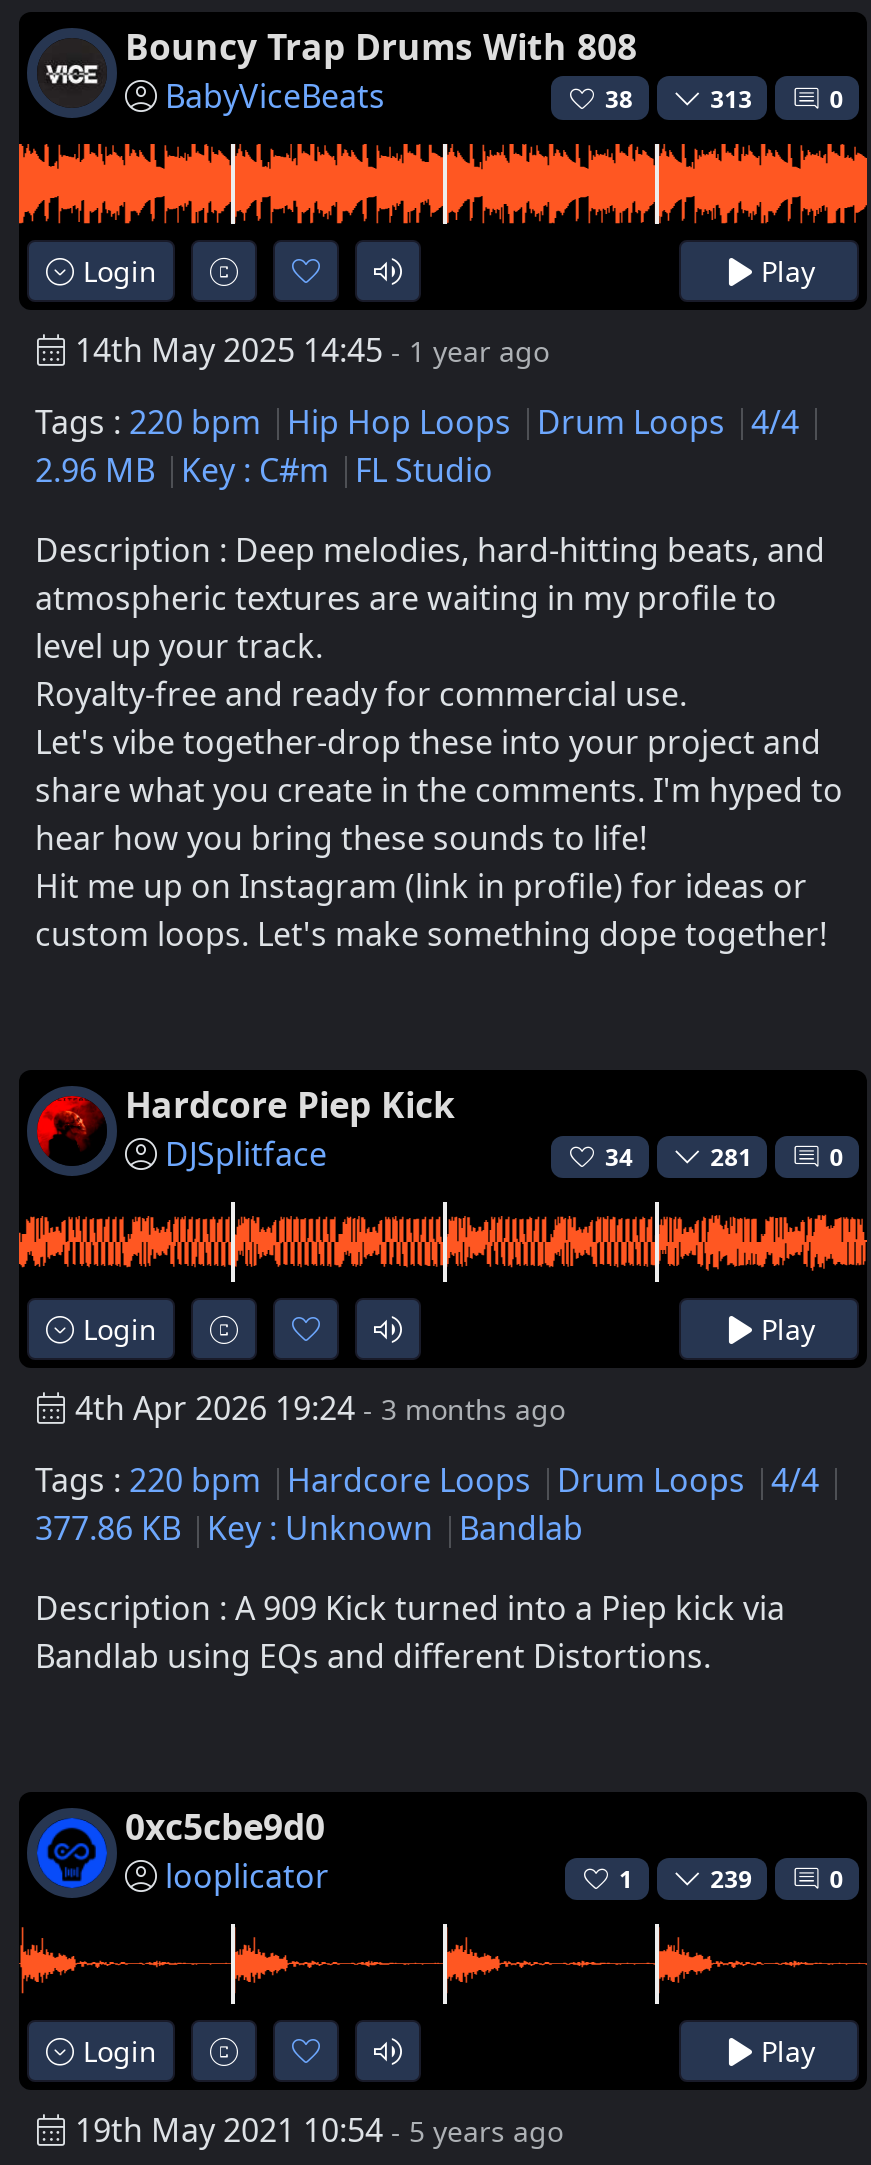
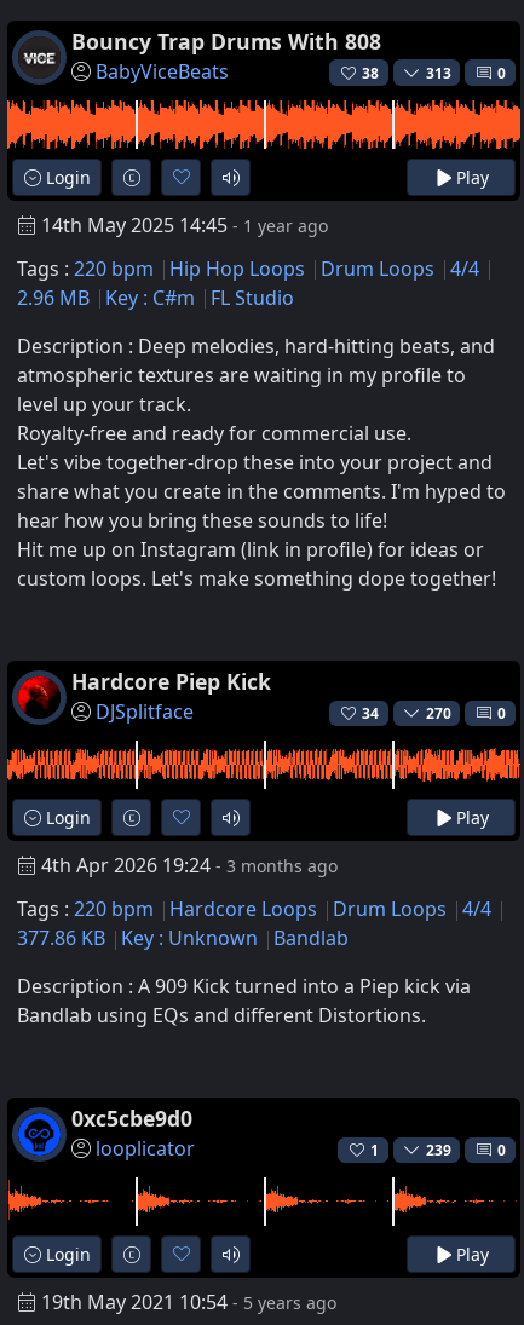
[710,1139,752,1173] 281 -> [425,703,451,723] 270

